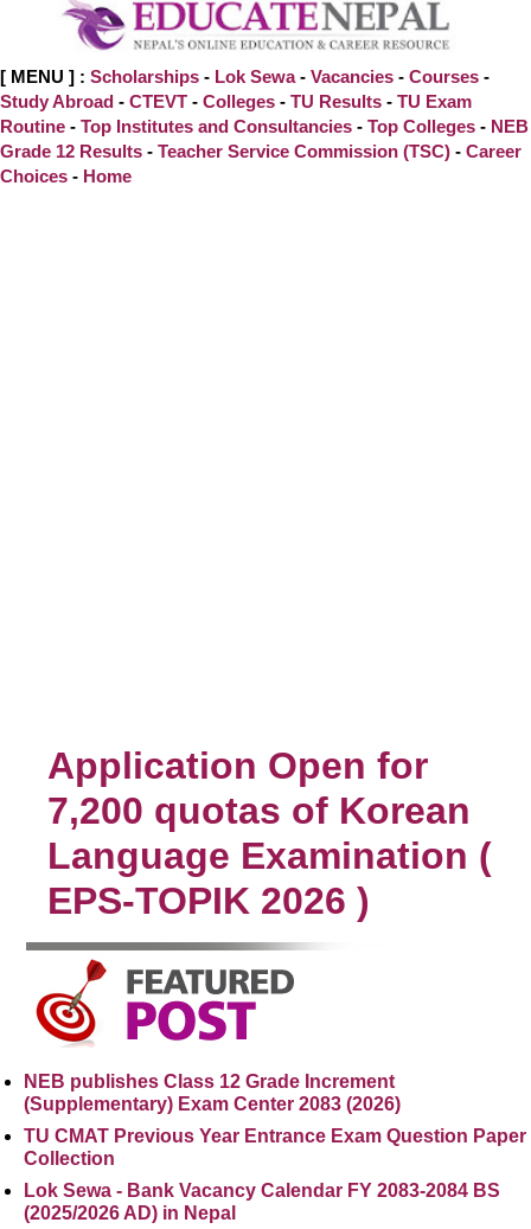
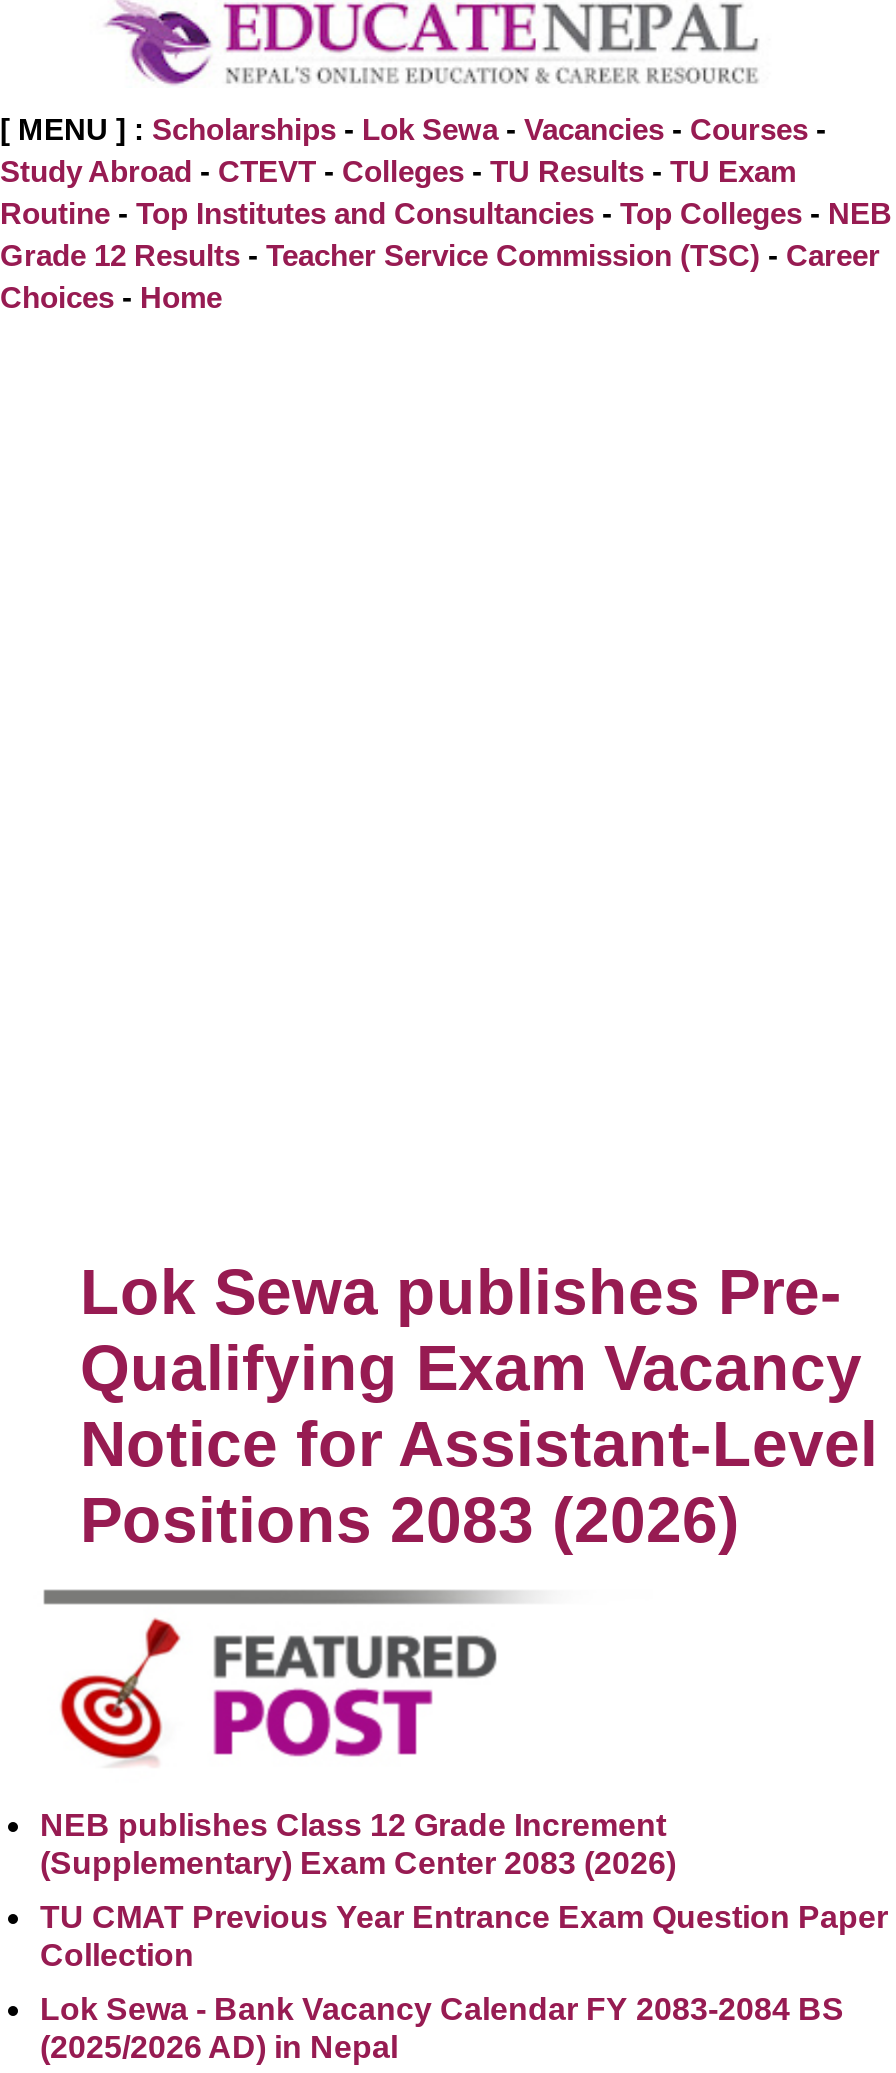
[47,744,492,922] Application Open for | 7,200 quotas of Korean | Language Examination ( | EPS-TOPIK 2026 ) -> [80,1256,878,1556] Lok Sewa publishes Pre- | Qualifying Exam Vacancy | Notice for Assistant-Level | Positions 2083 (2026)

